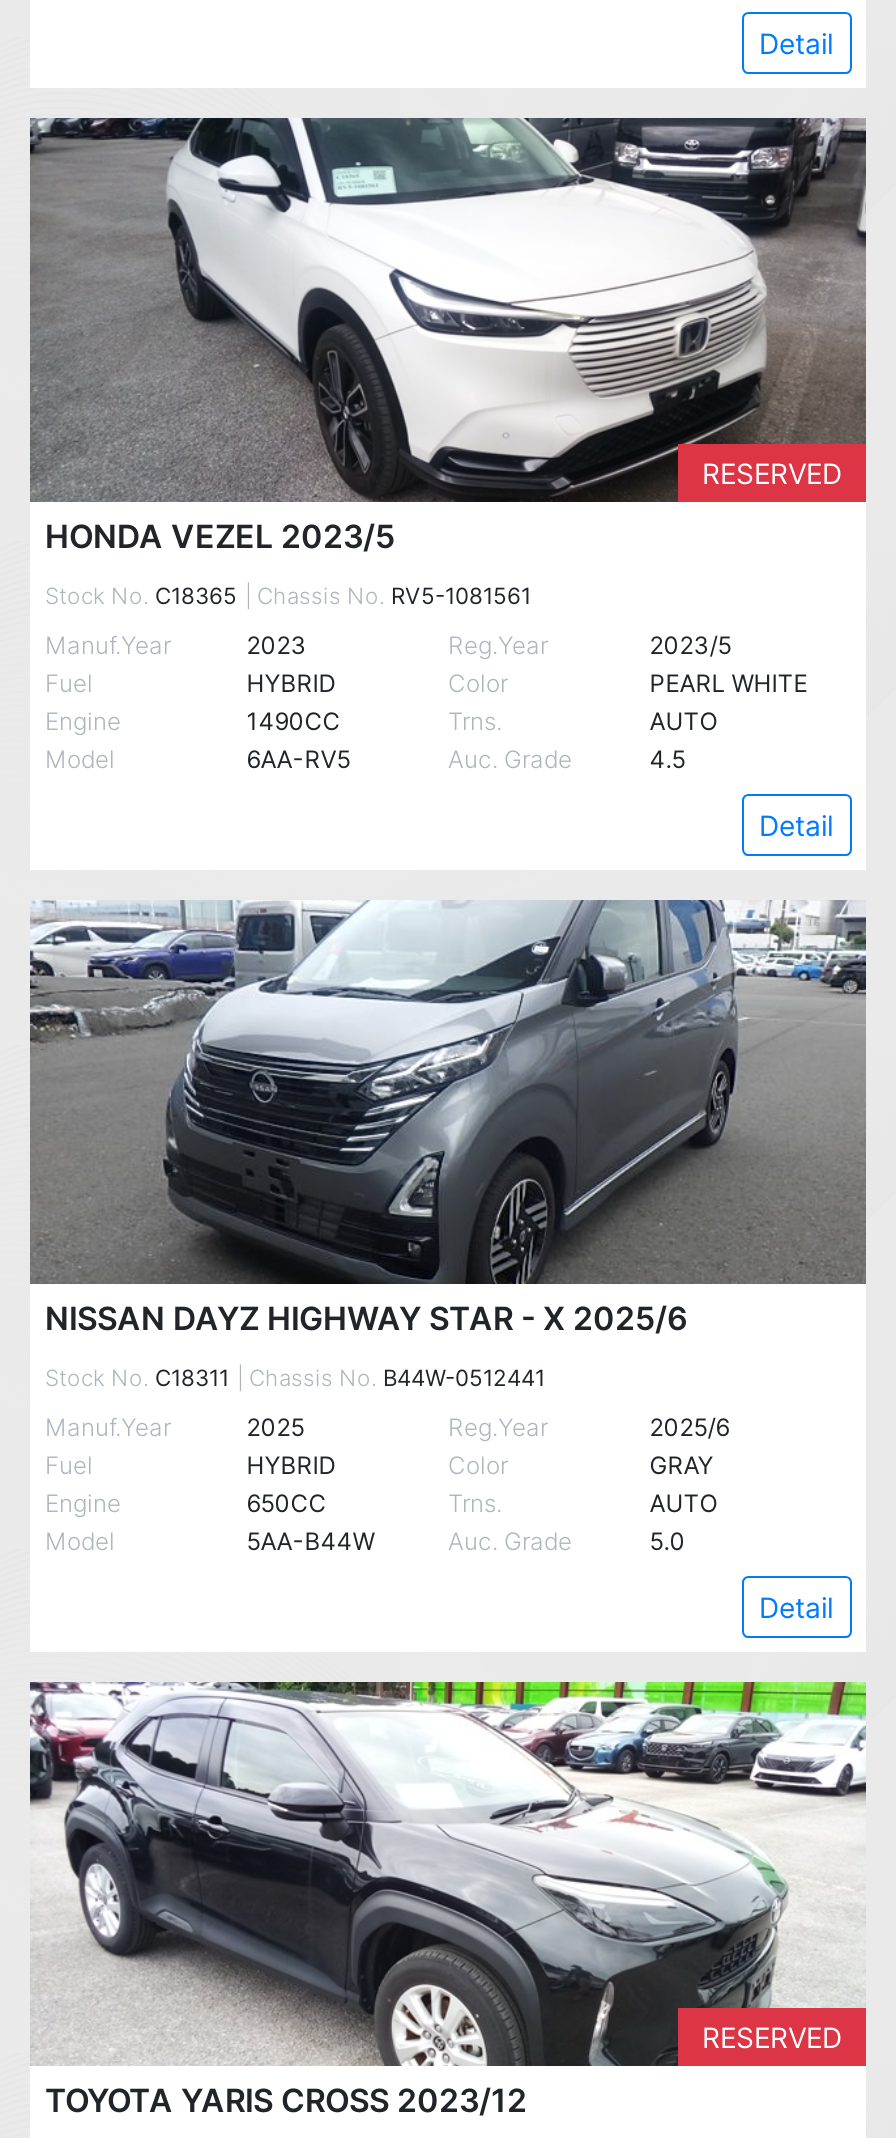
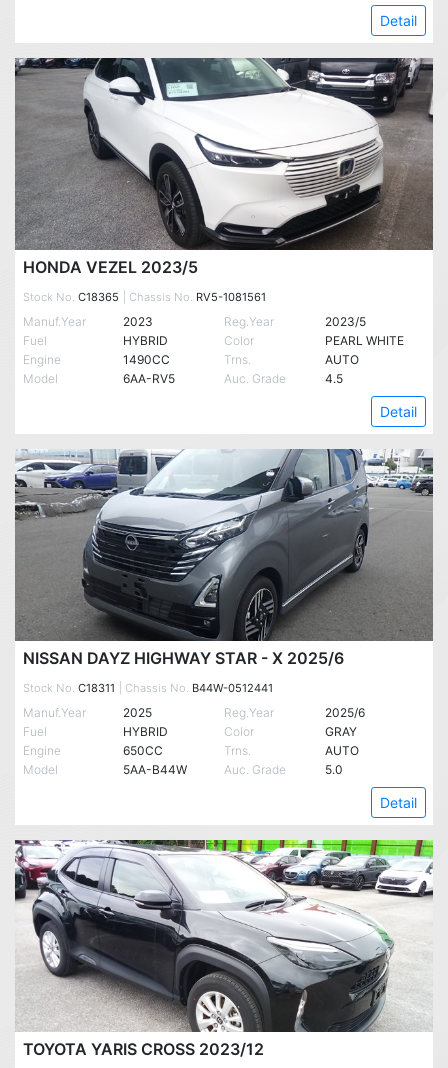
[702,456,842,490] RESERVED -> none
[702,2020,842,2054] RESERVED -> none

